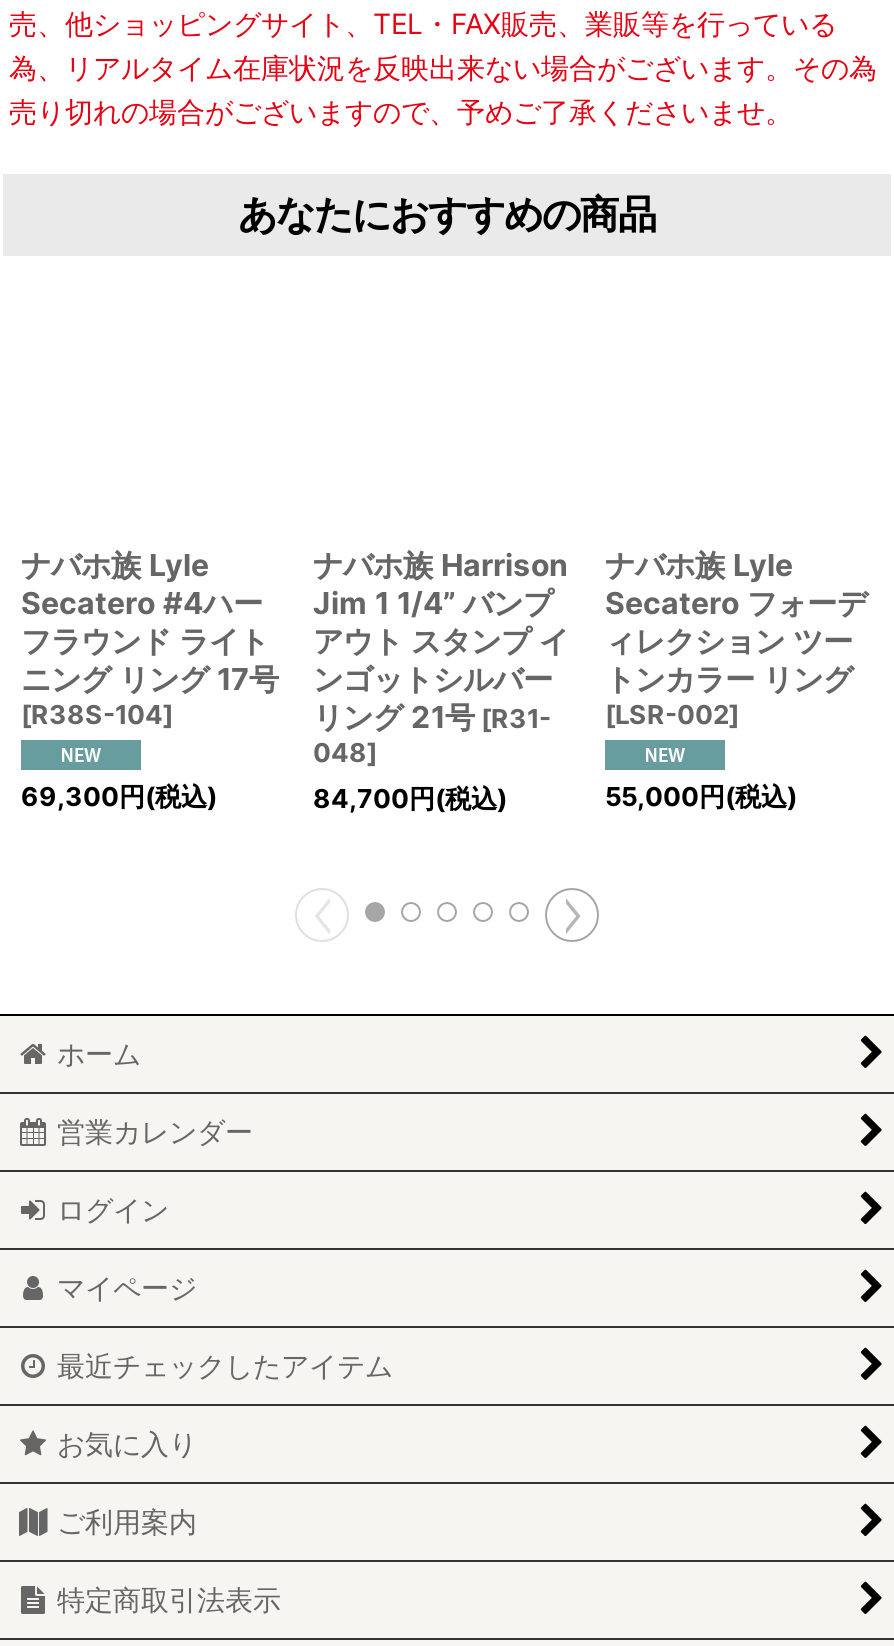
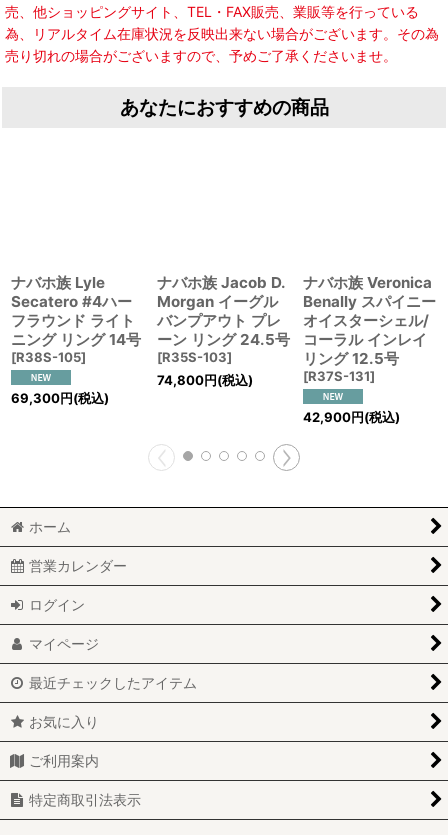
[313,546,569,814] ナバホ族 Harrison | Jim 1 1/4” バンプ | アウト スタンプ イ | ンゴットシルバー | リング 21号 [R31- | 048] | 84,700円(税込) -> [157,273,290,388] ナバホ族 Jacob D. | Morgan イーグル | バンプアウト プレ | ーン リング 24.5号 | [R35S-103] | 74,800円(税込)
[605,546,867,730] ナバホ族 Lyle | Secatero フォーデ | ィレクション ツー | トンカラー リング | [LSR-002] -> [303,273,436,384] ナバホ族 Veronica | Benally スパイニー | オイスターシェル/ | コーラル インレイ | リング 12.5号 | [R37S-131]
[21,660,279,730] ニング リング 17号 | [R38S-104] -> [11,330,141,365] ニング リング 14号 | [R38S-105]
[605,780,797,812] 55,000円(税込) -> [303,409,400,425] 42,900円(税込)

